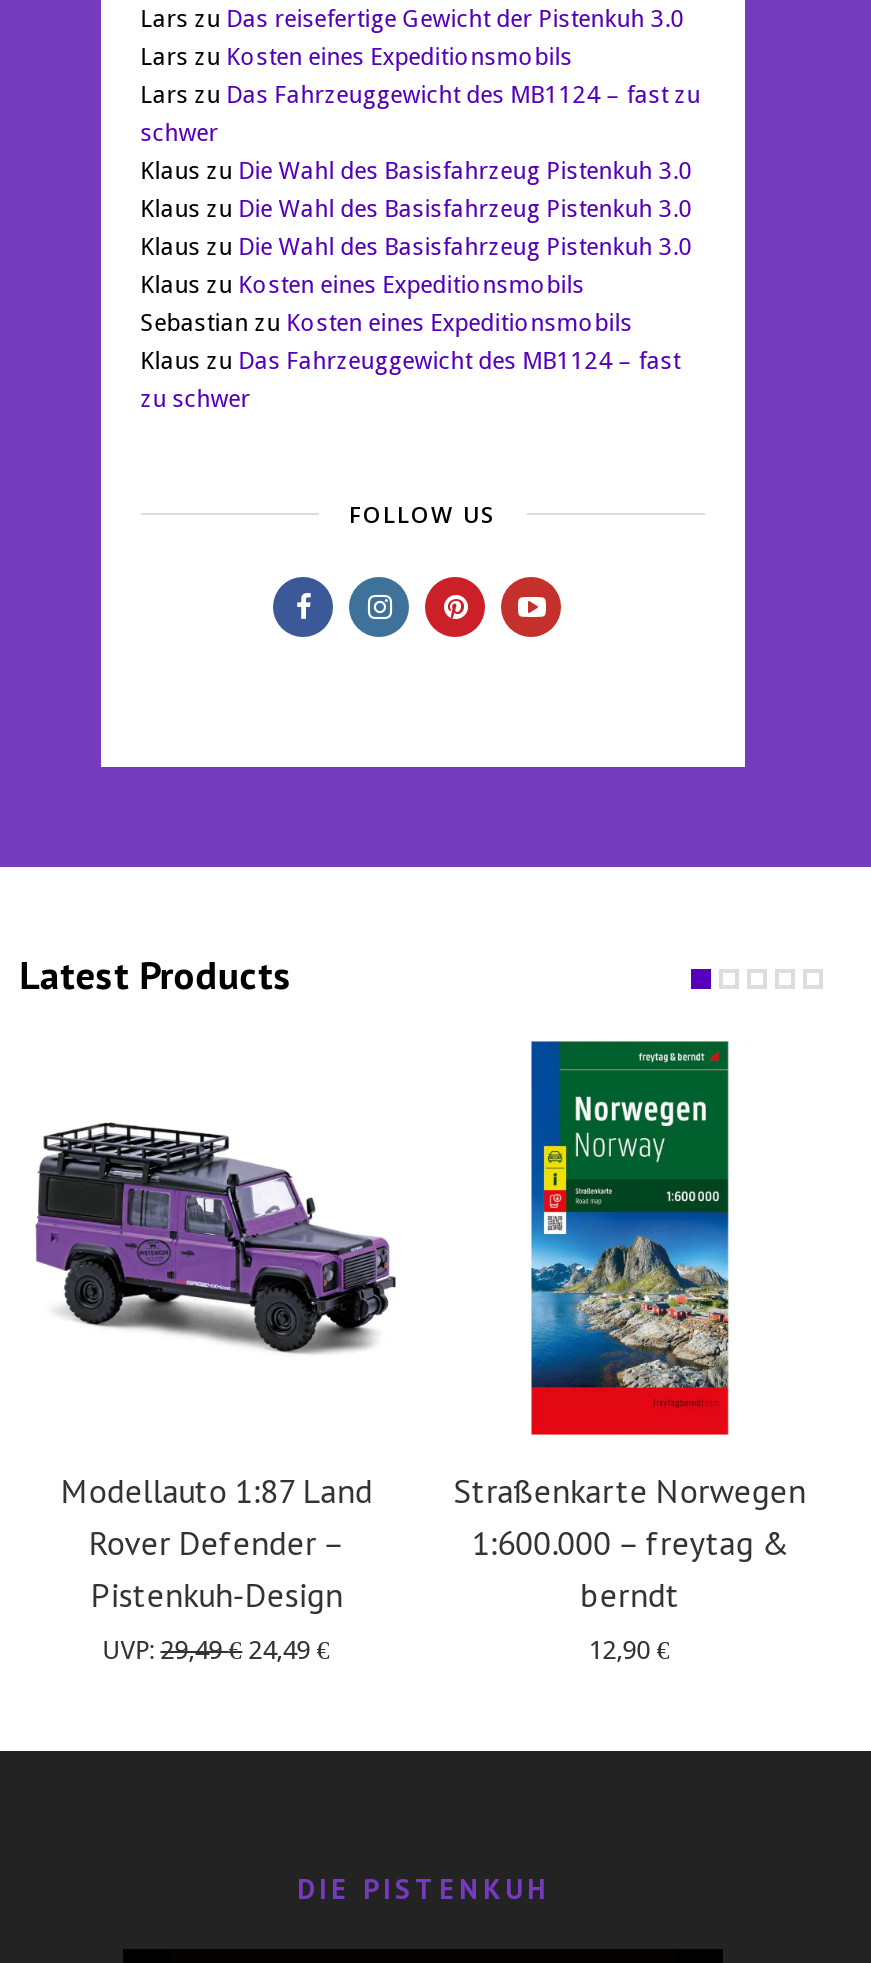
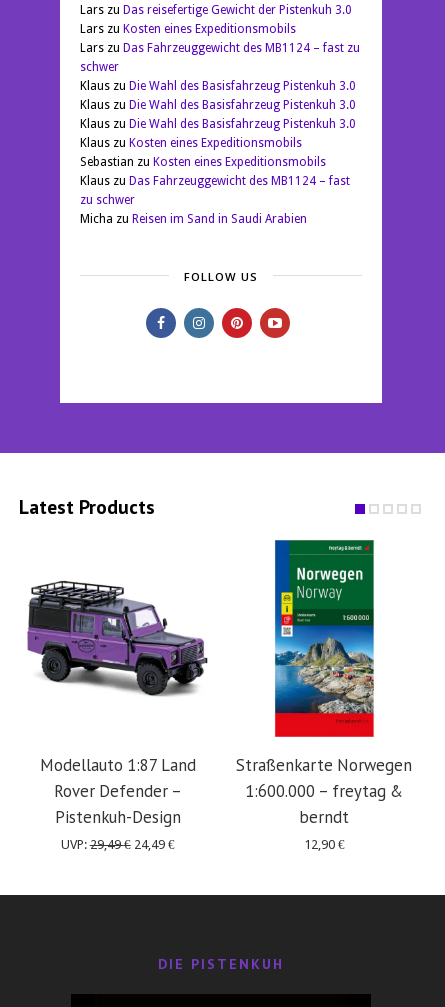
none -> [80,212,307,226] Micha zu Reisen im Sand in Saudi Arabien

